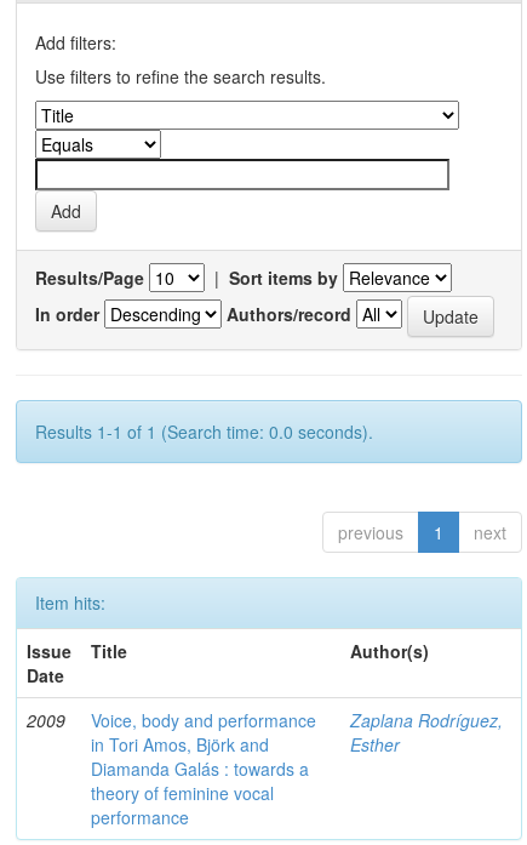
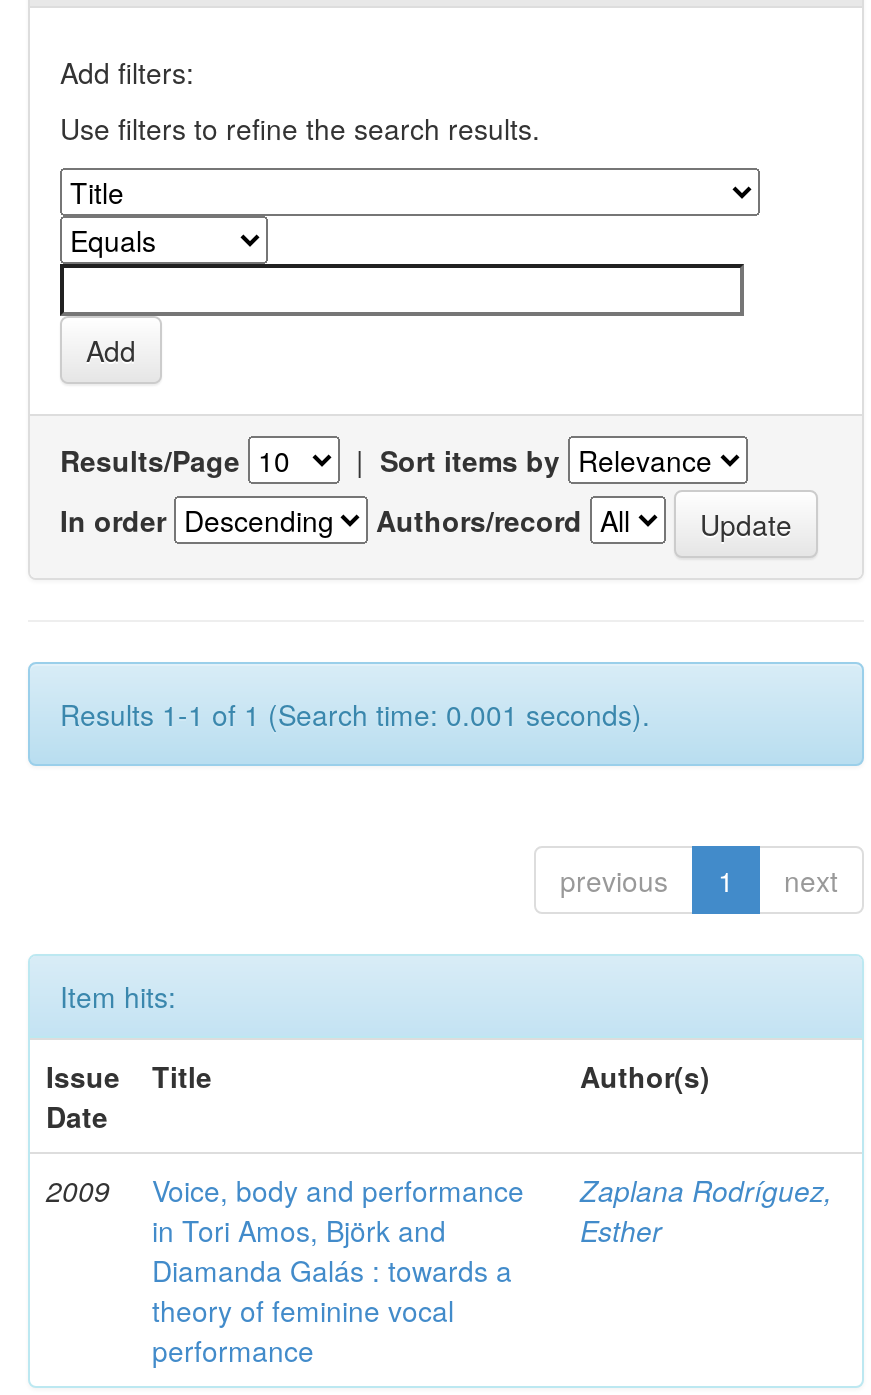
[35,419,373,444] Results 1-1 of 1 (Search time: 0.0 seconds). -> [60,694,650,734] Results 1-1 of 1 (Search time: 0.001 seconds).

